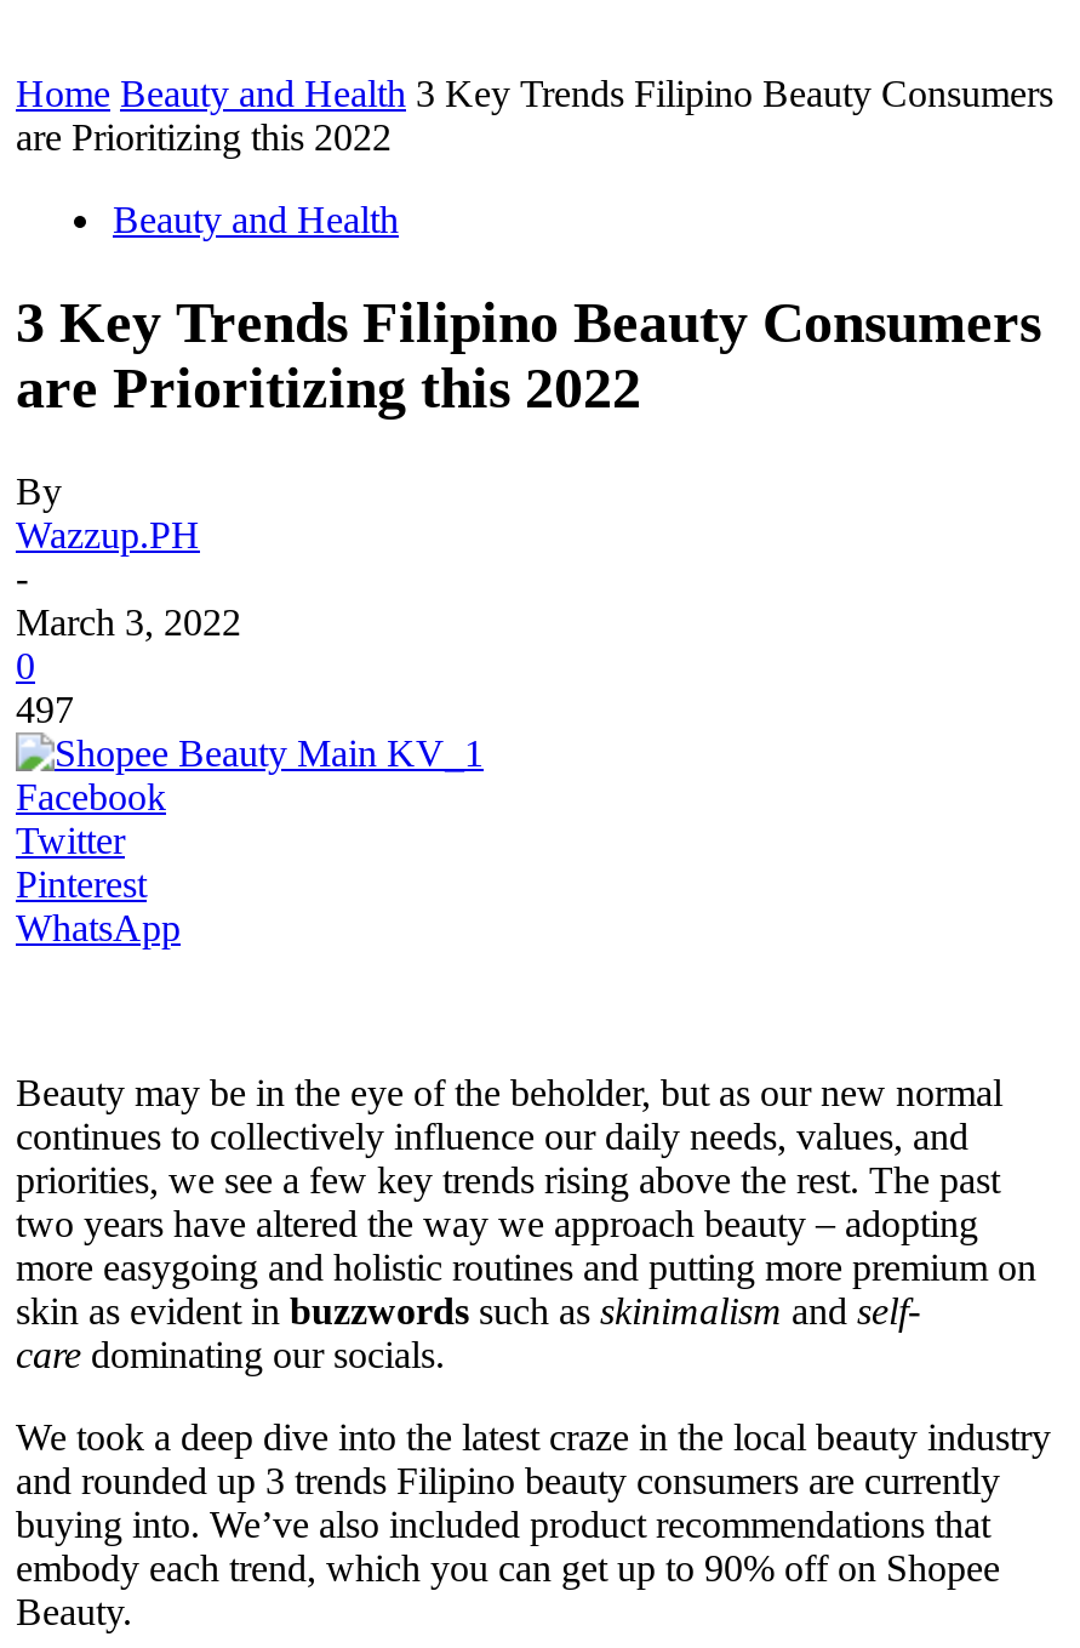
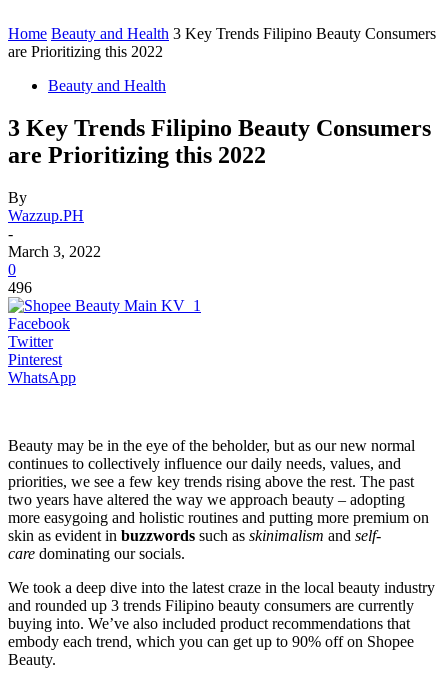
[16,688,74,730] 497 -> [8,279,32,296] 496

